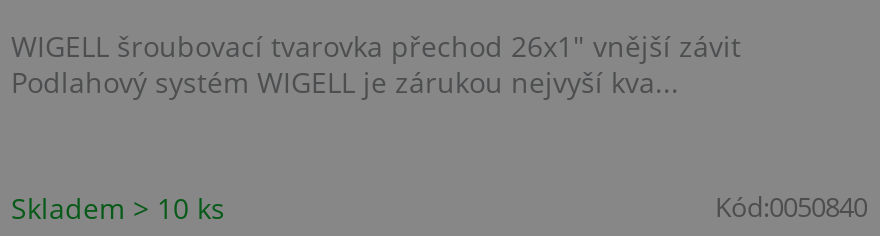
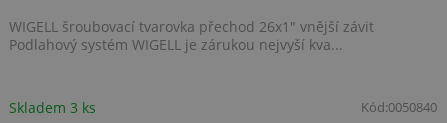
[11,188,225,226] Skladem > 10 ks -> [9,98,96,117] Skladem 3 ks

